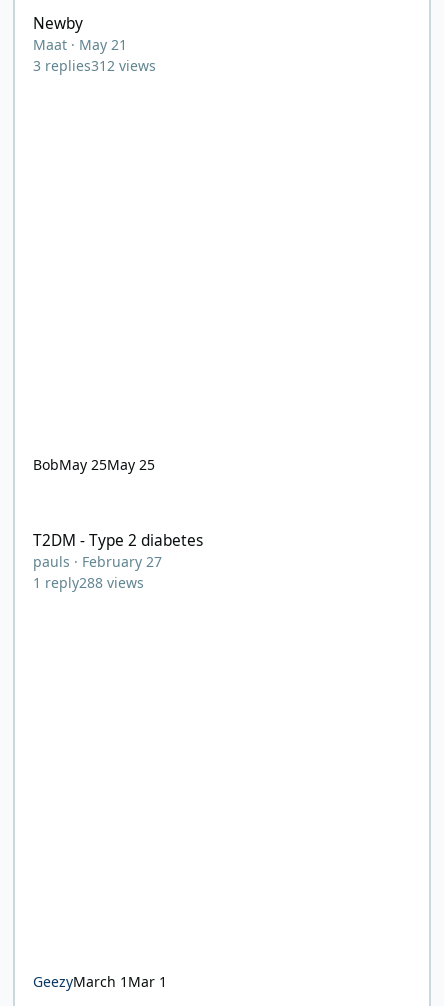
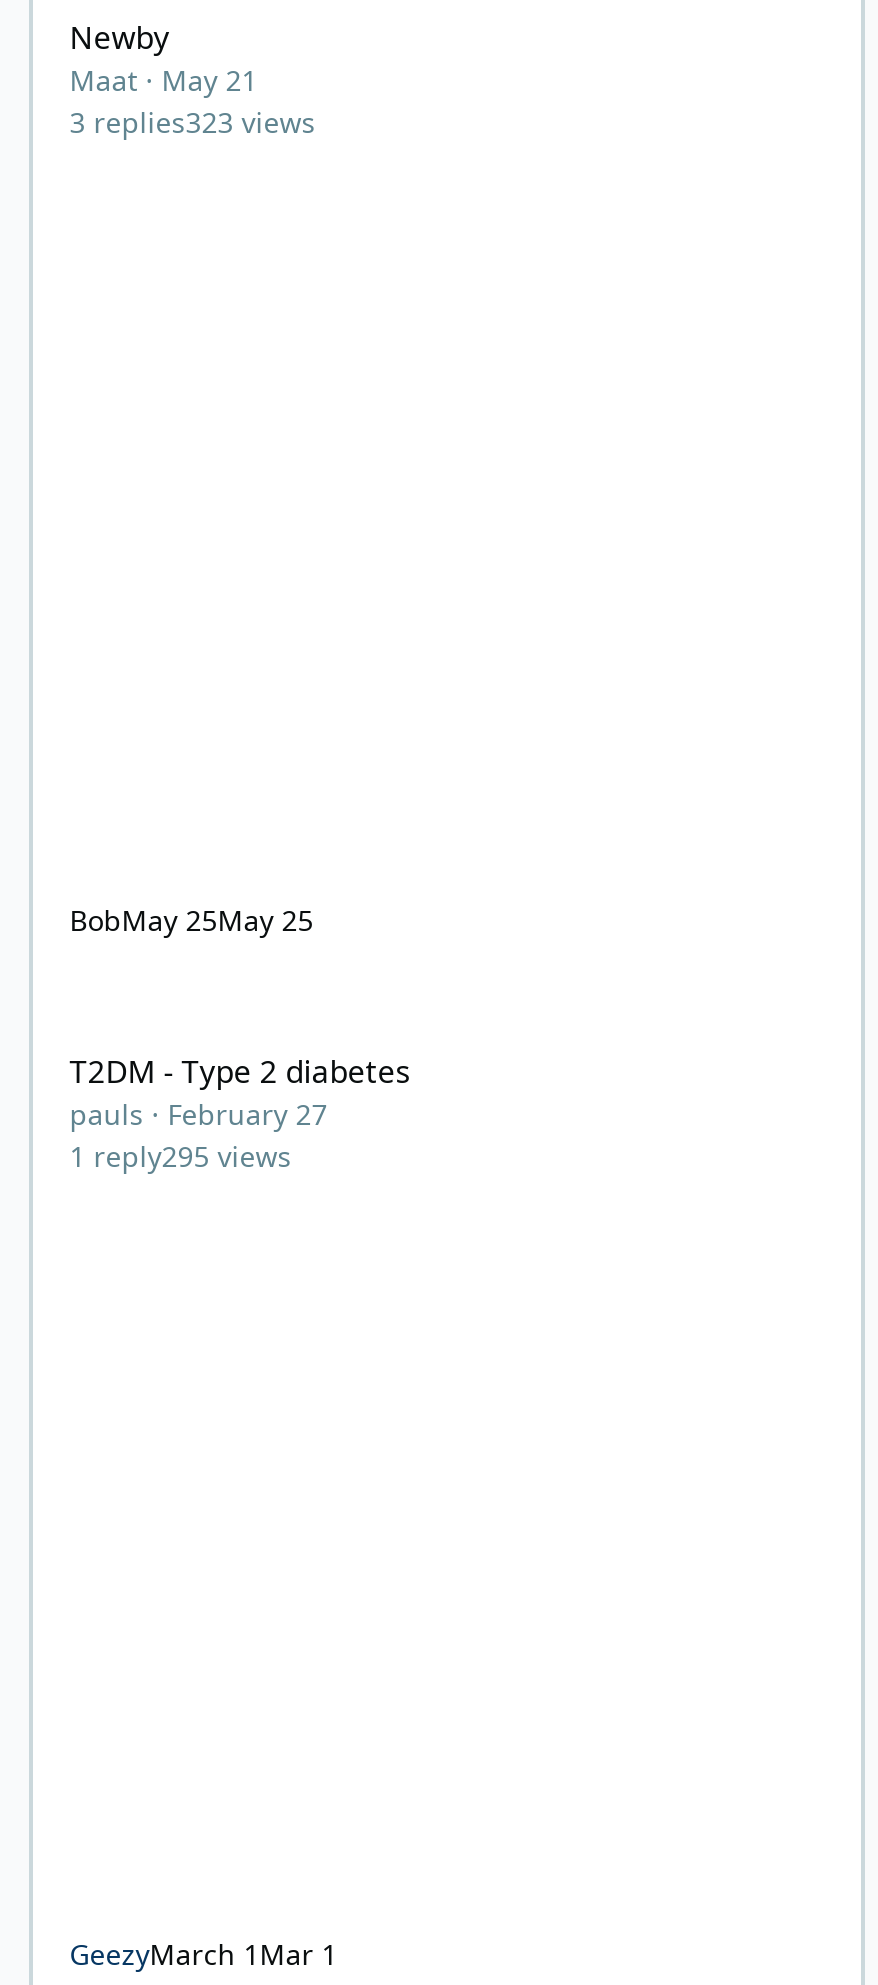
[33,56,156,75] 3 replies312 views -> [69,104,315,142] 3 replies323 views
[33,573,144,592] 1 reply288 views -> [69,1138,291,1176] 1 reply295 views

